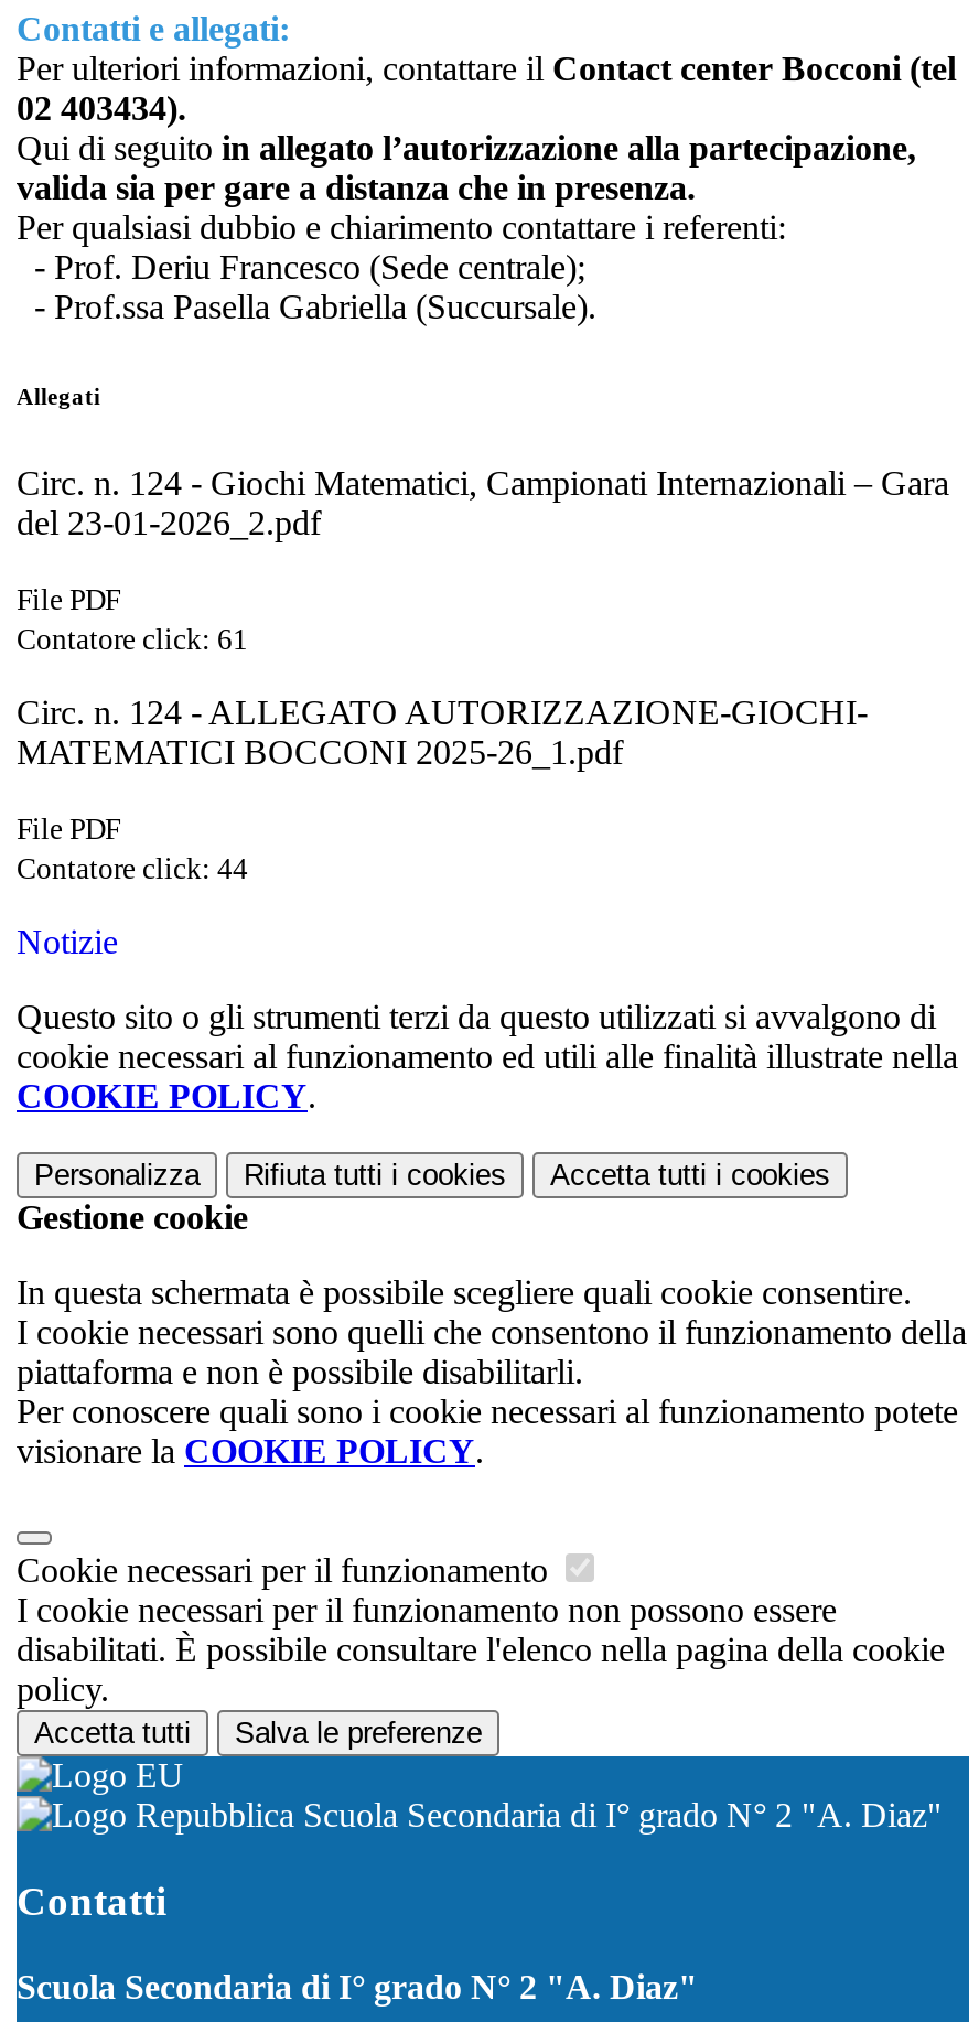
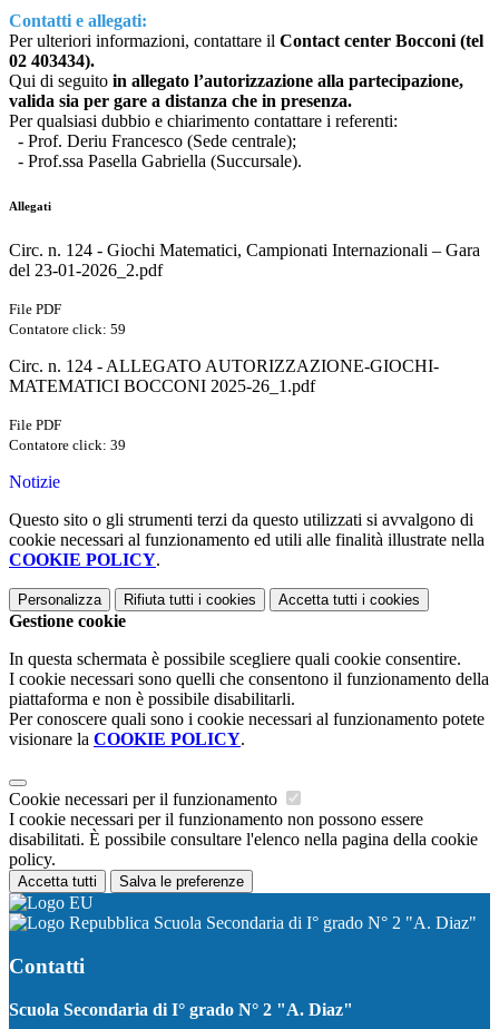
[17,623,248,656] Contatore click: 61 -> [9,321,126,338] Contatore click: 59
[17,852,248,886] Contatore click: 44 -> [9,437,126,453] Contatore click: 39

